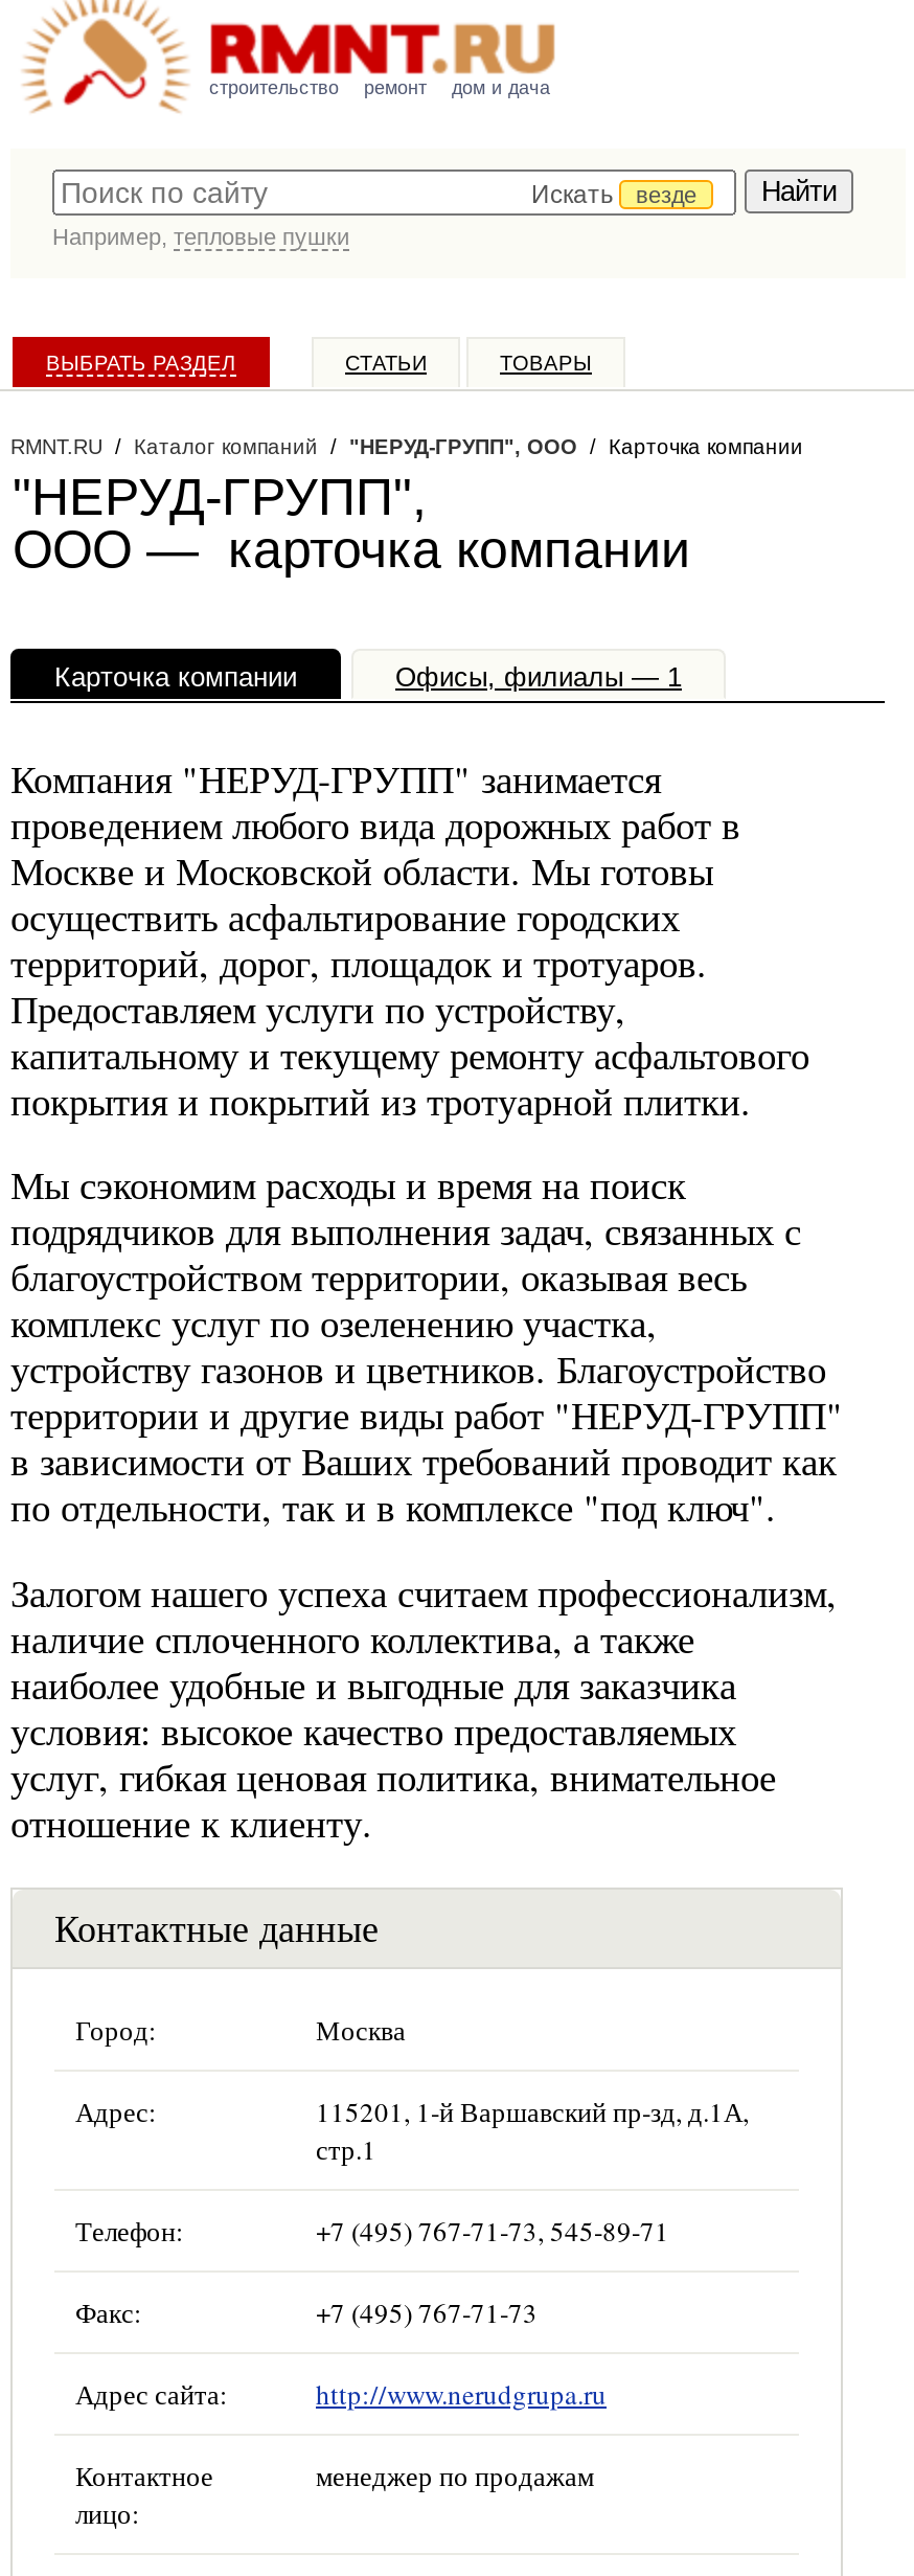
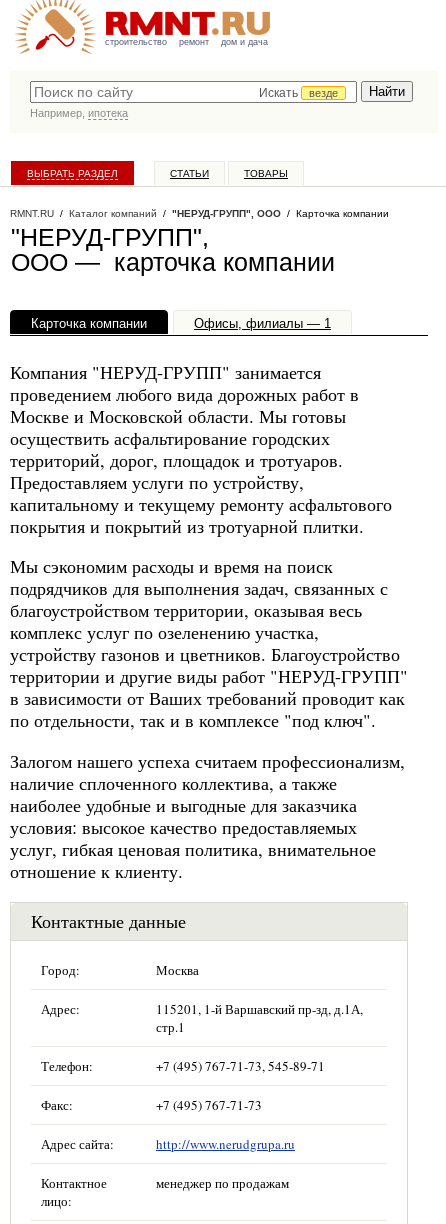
[52,224,349,249] Например, тепловые пушки -> [30,107,128,119] Например, ипотека

